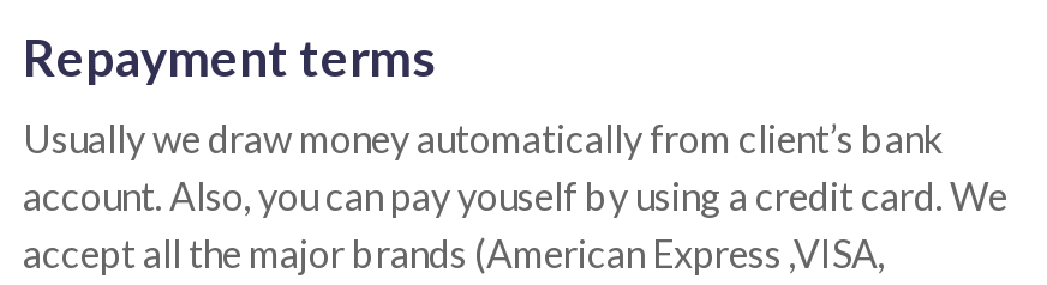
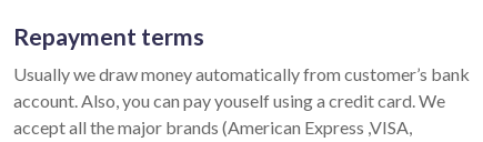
[23,115,1007,218] Usually we draw money automatically from client’s bank | account. Also, you can pay youself by using a credit card. We -> [13,63,470,111] Usually we draw money automatically from customer’s bank | account. Also, you can pay youself using a credit card. We

